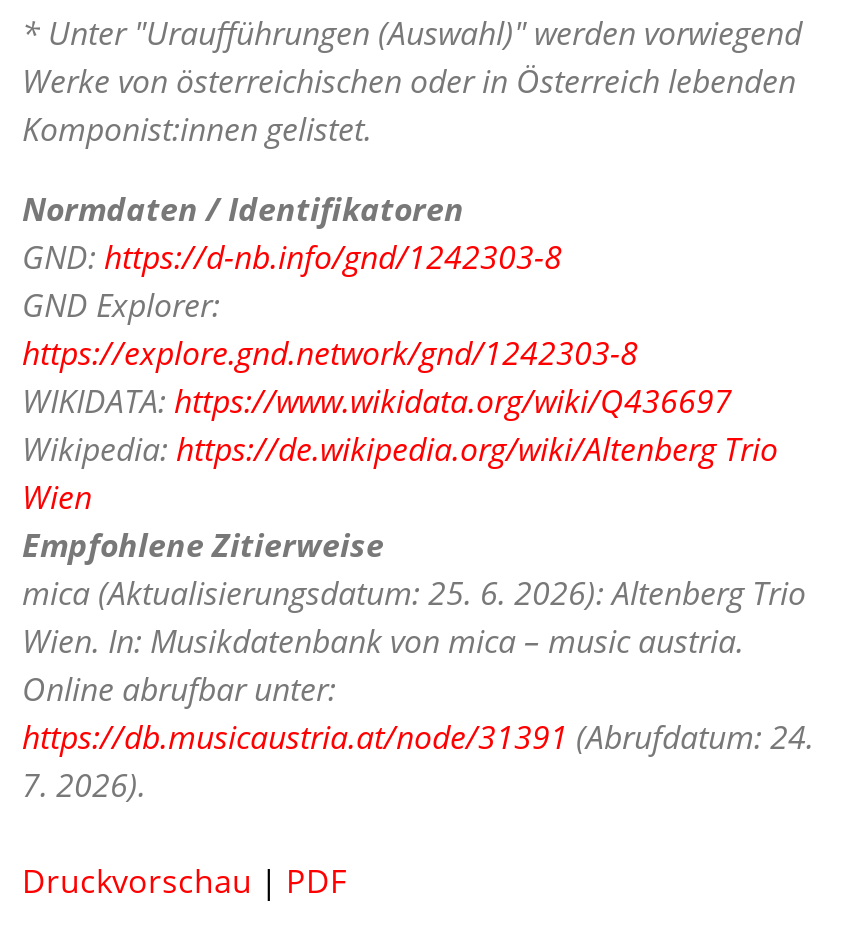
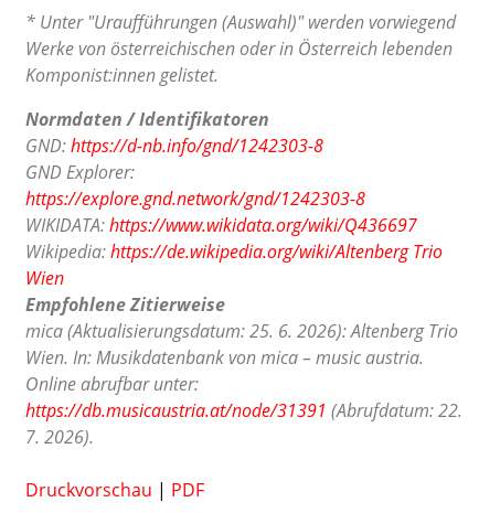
[22,715,814,759] https://db.musicaustria.at/node/31391 (Abrufdatum: 24. -> [25,398,462,423] https://db.musicaustria.at/node/31391 (Abrufdatum: 22.

